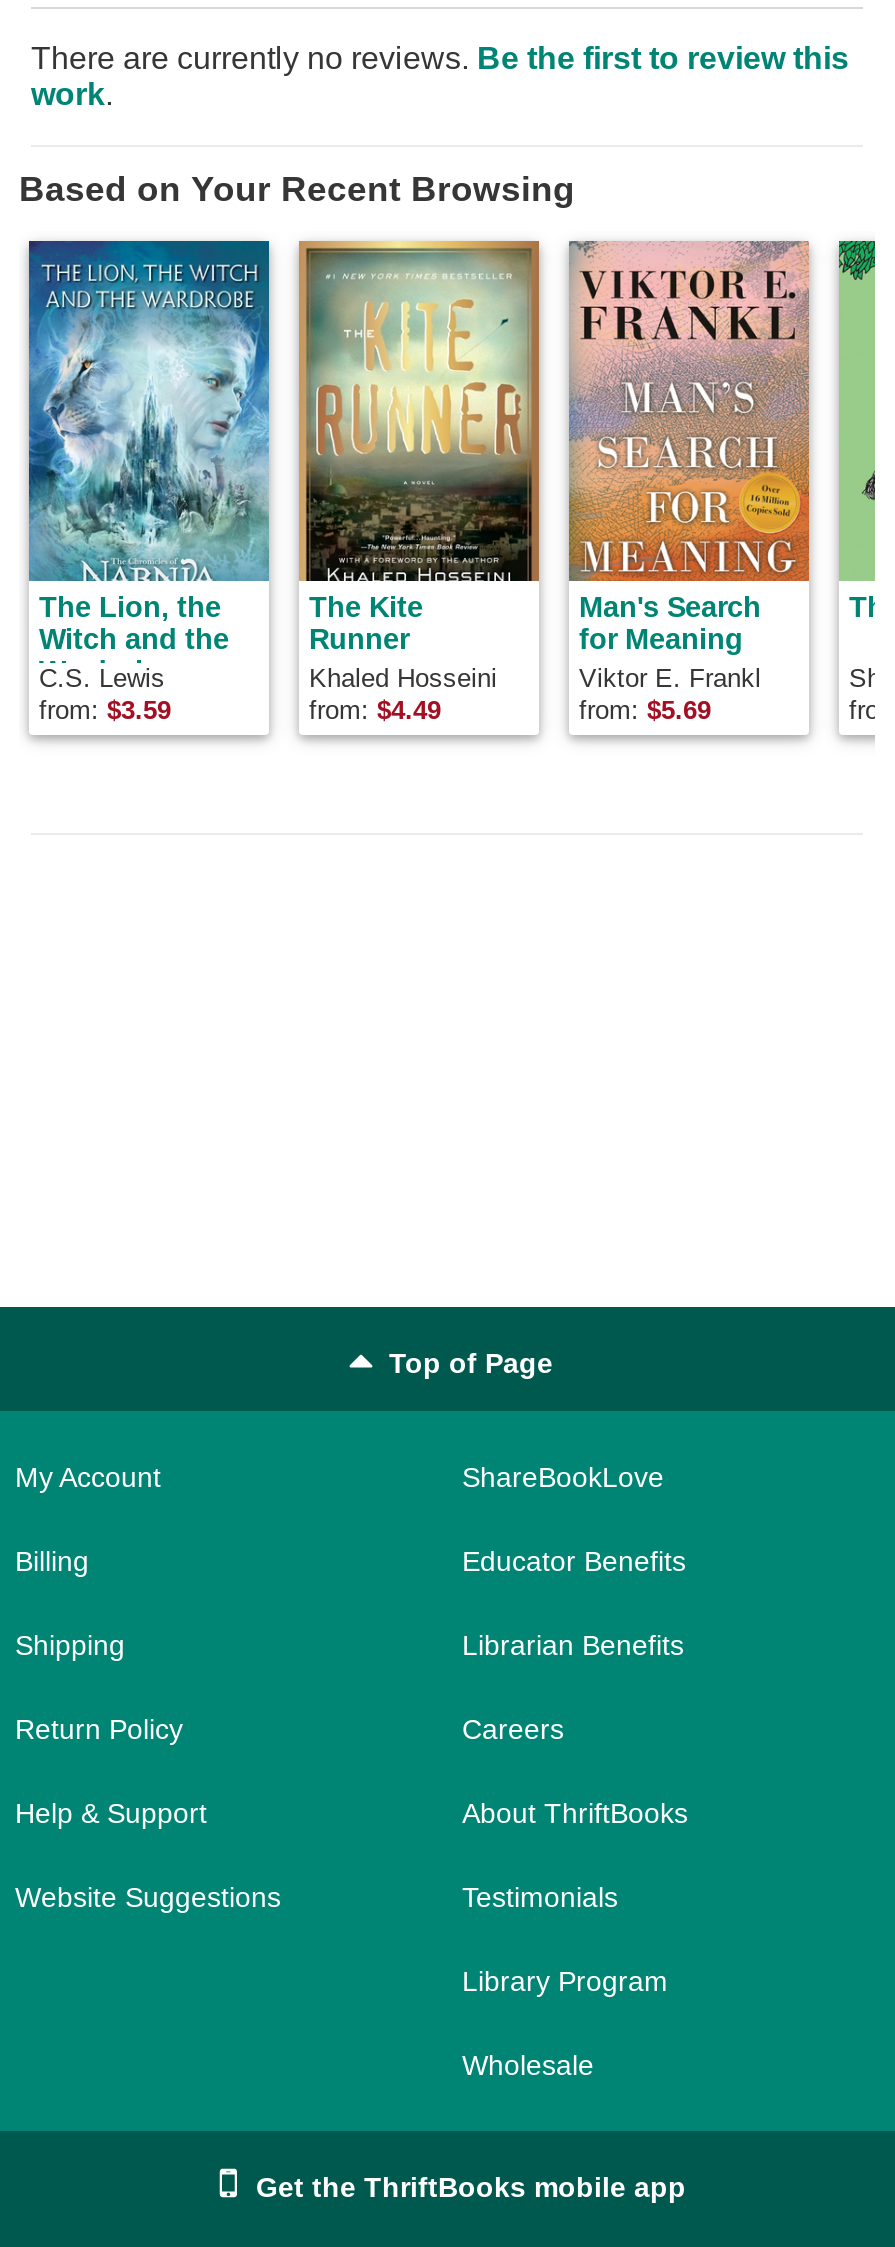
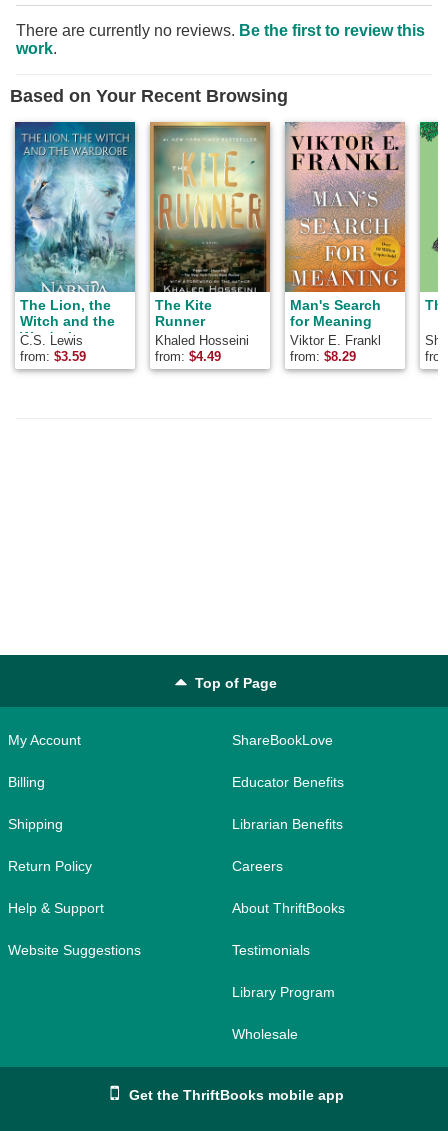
[579,695,711,725] from: $5.69 -> [290,349,356,364] from: $8.29

